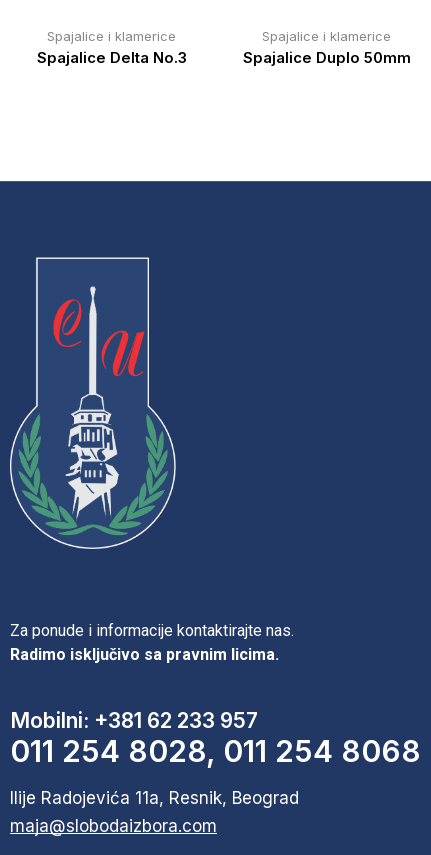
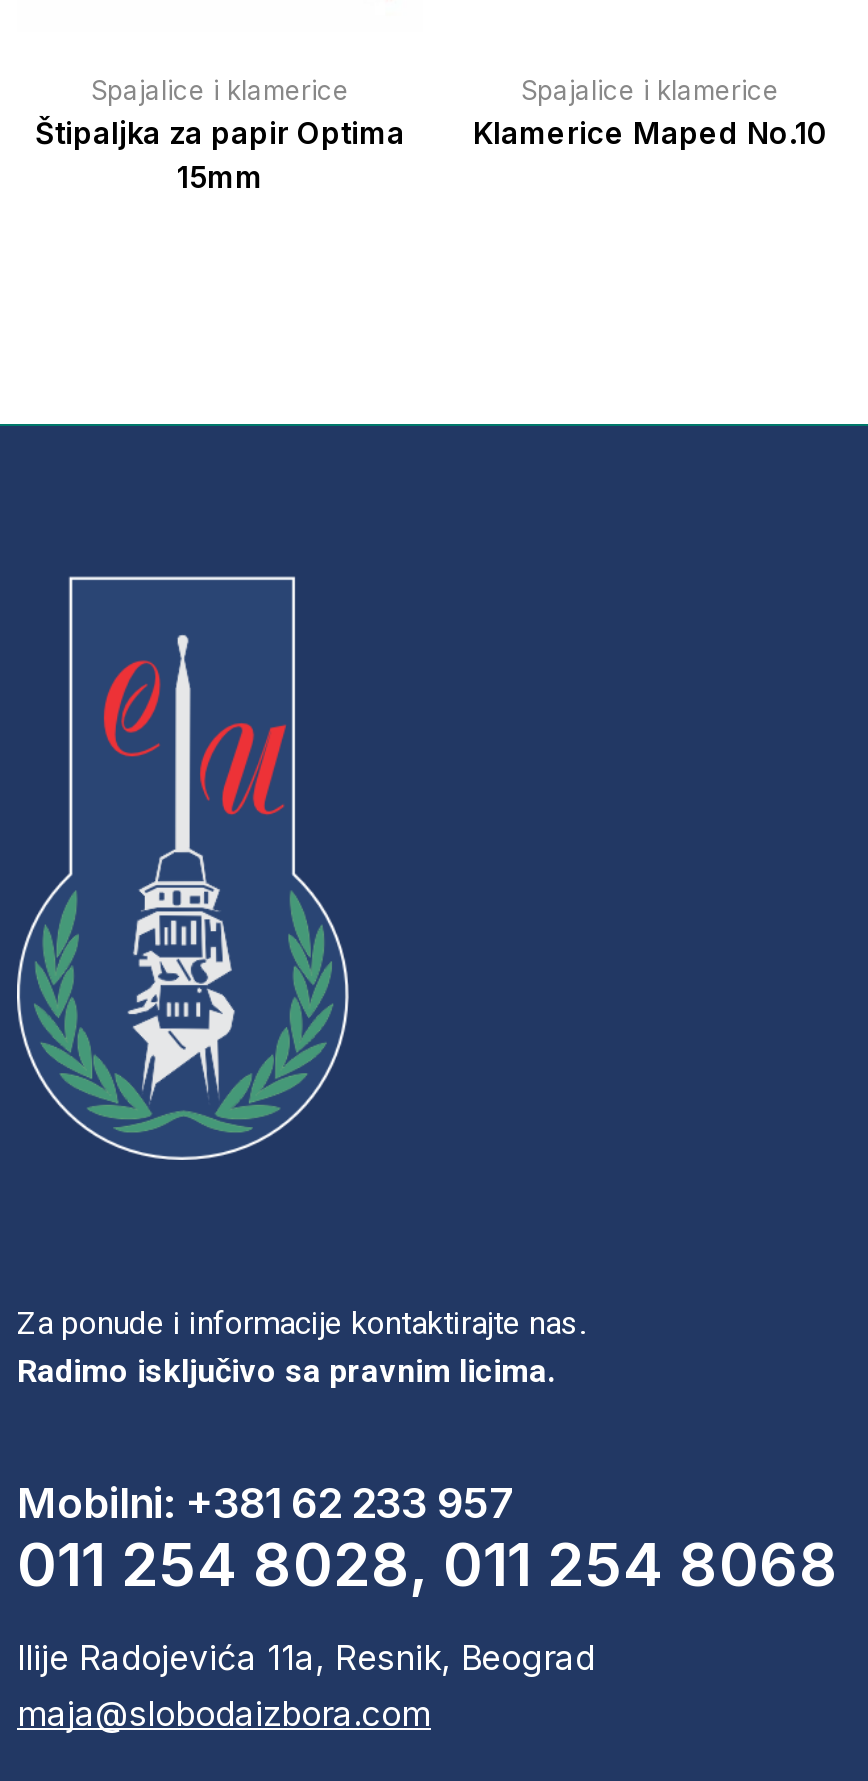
[36,49,186,67] Spajalice Delta No.3 -> [35,116,405,196] Štipaljka za papir Optima | 15mm
[242,49,410,67] Spajalice Duplo 50mm -> [473,116,827,152] Klamerice Maped No.10

